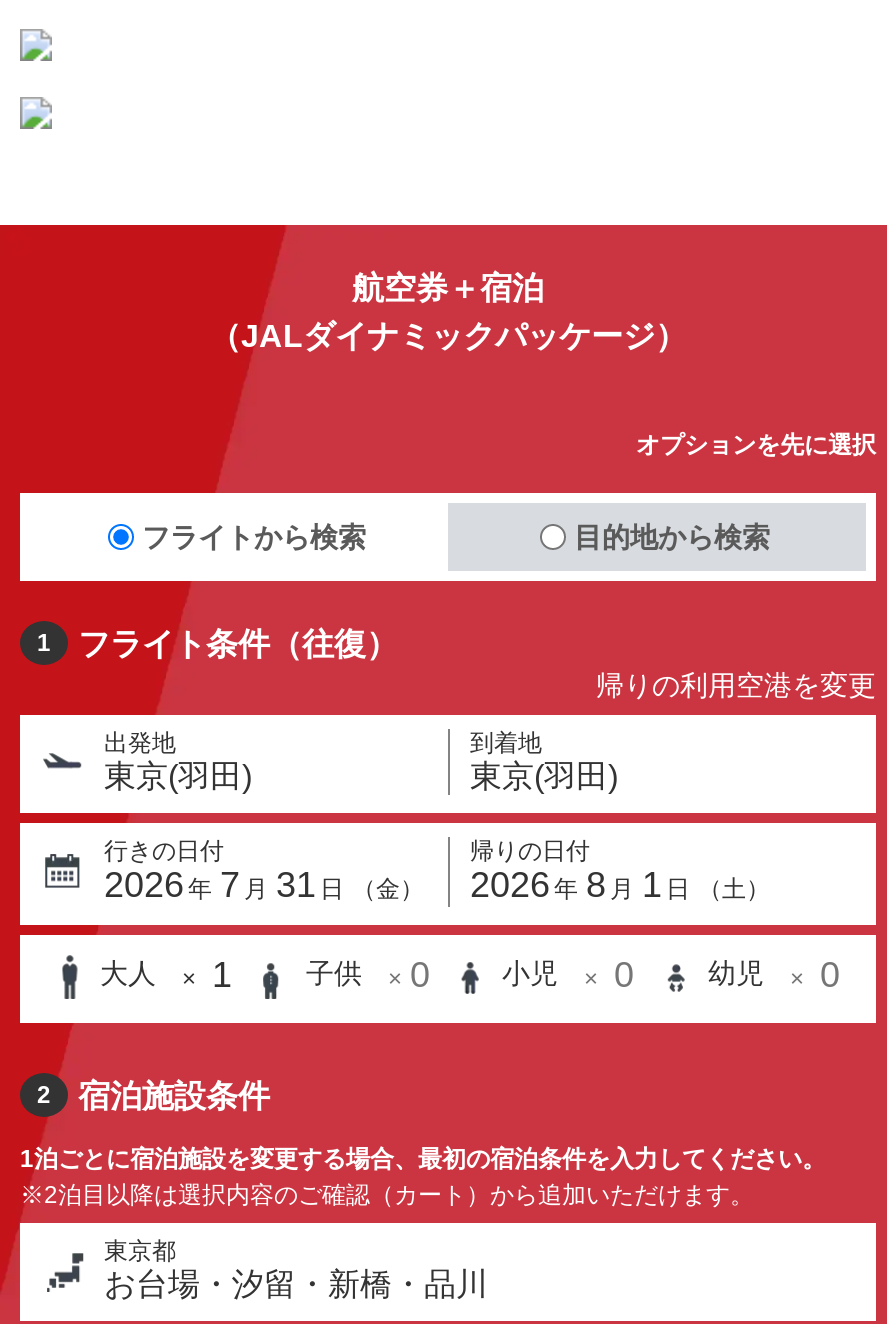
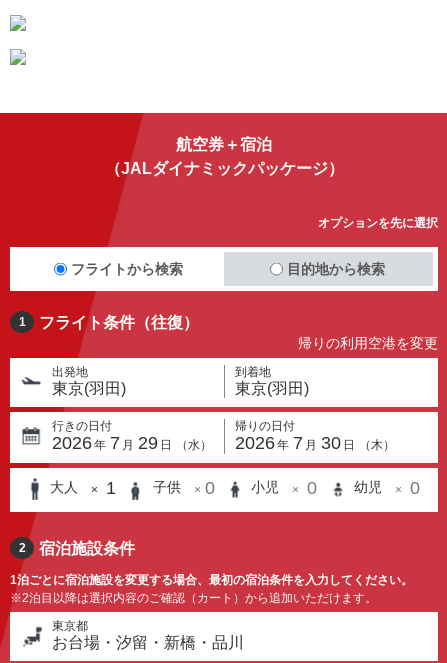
[104,865,424,905] 2026 年 7 月 31 日 （金） -> [52,433,212,453] 2026 年 7 月 29 日 （水）
[470,865,770,905] 2026 年 8 月 1 日 （土） -> [235,433,395,453] 2026 年 7 月 30 日 （木）

